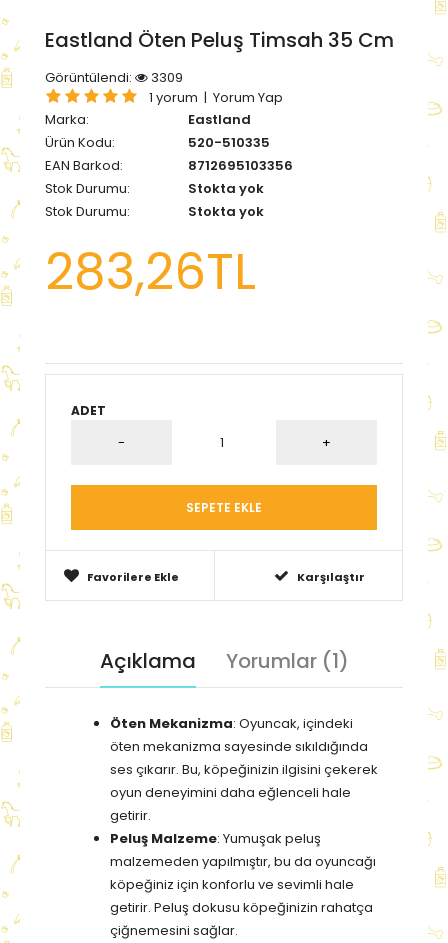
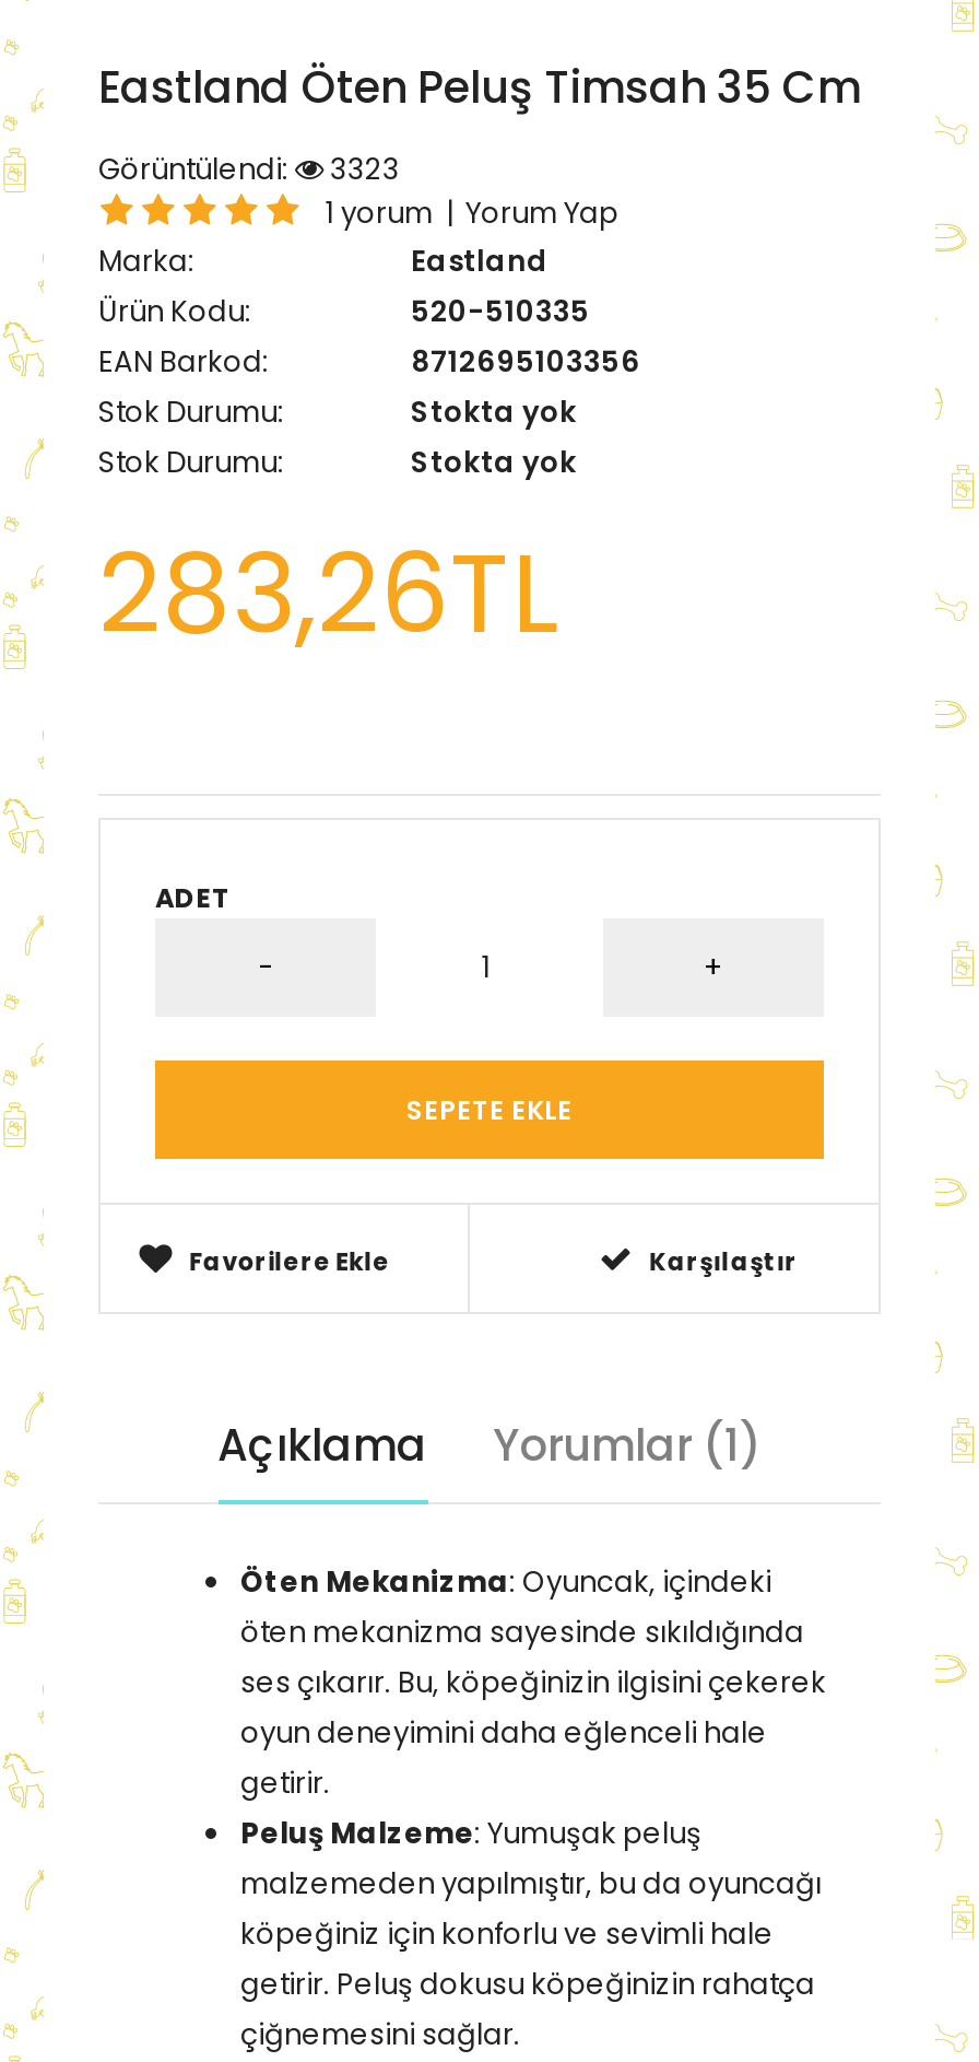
[45,68,183,87] Görüntülendi: 3309 -> [98,149,400,190] Görüntülendi: 3323

